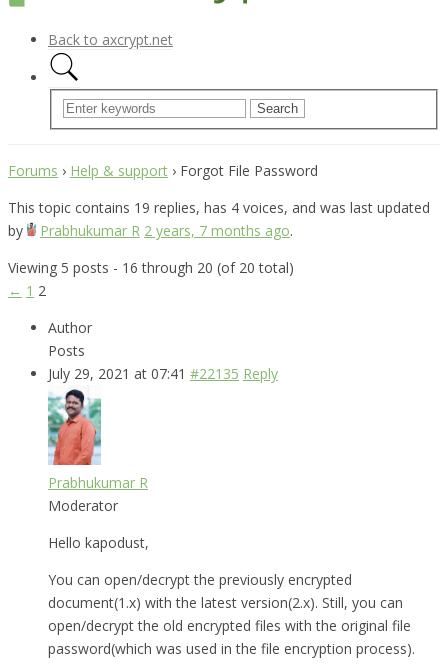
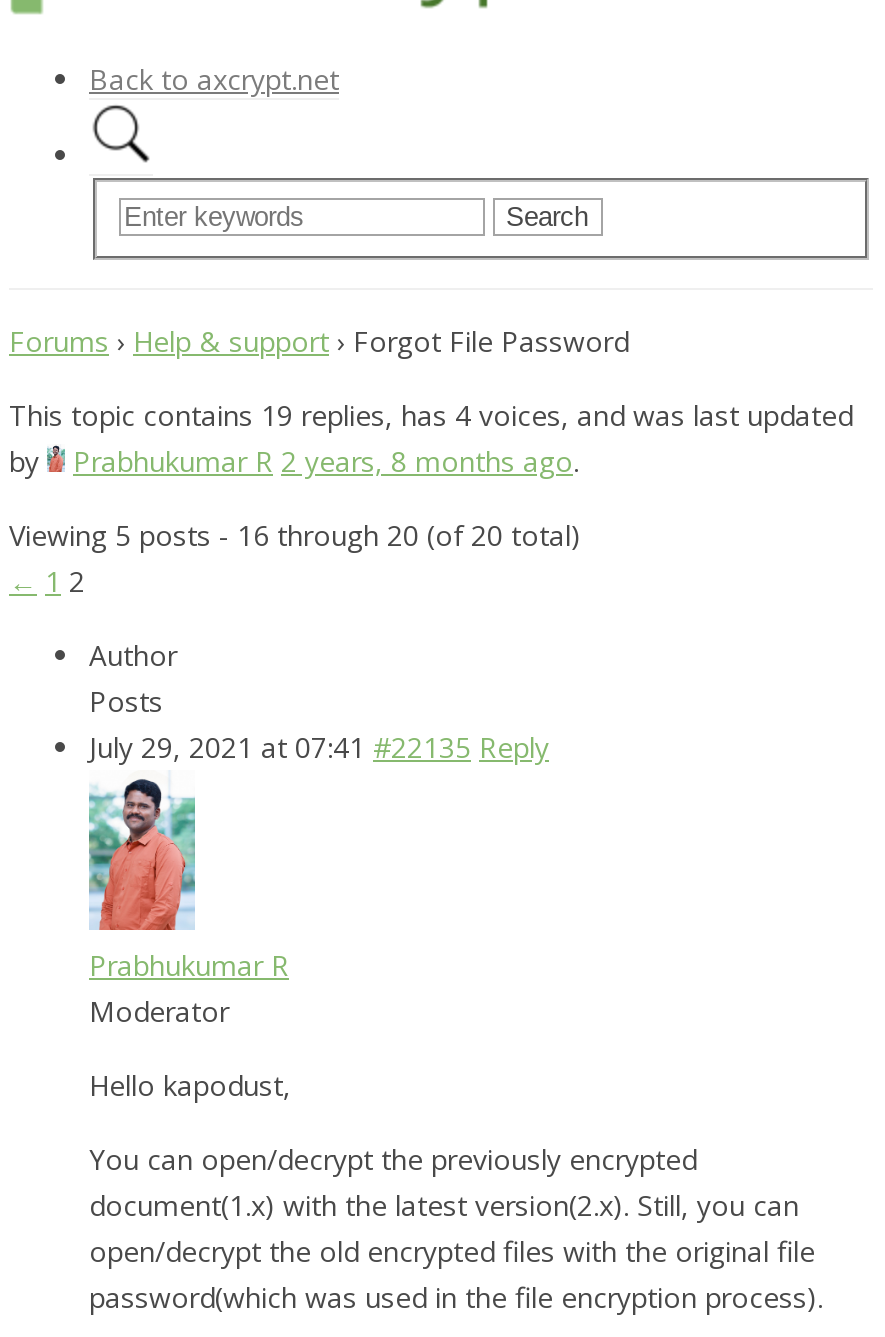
[40,221,293,240] Prabhukumar R 2 years, 7 months ago. -> [73,441,579,479] Prabhukumar R 2 years, 8 months ago.

